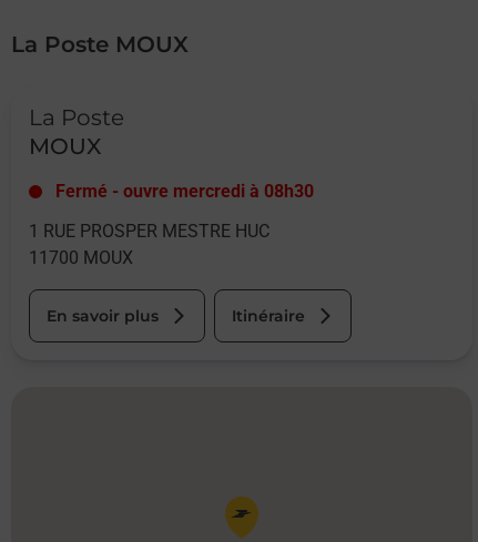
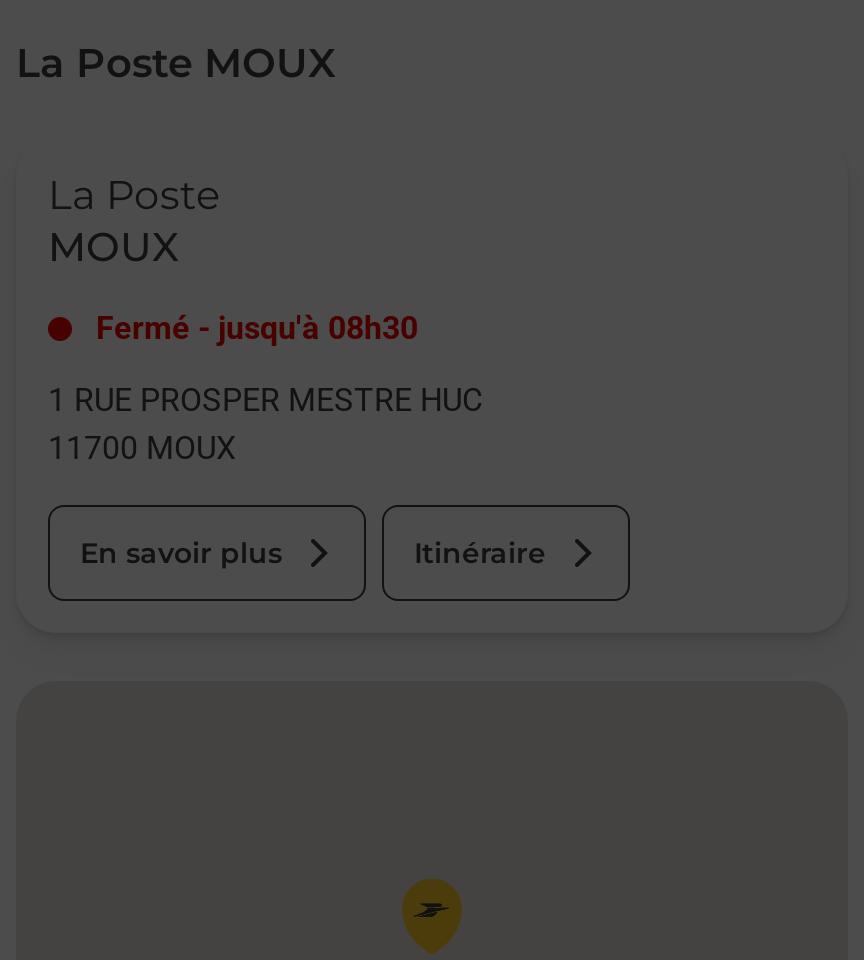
[55,181,314,202] Fermé - ouvre mercredi à 08h30 -> [96,309,418,347] Fermé - jusqu'à 08h30

